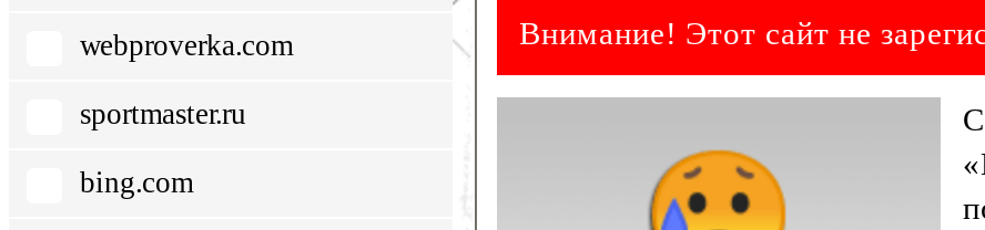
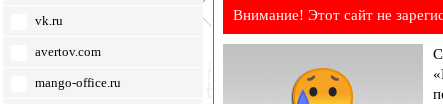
[80,29,293,62] webproverka.com -> [35,13,63,28] vk.ru
[80,97,246,130] sportmaster.ru -> [35,44,101,59] avertov.com
[80,166,193,199] bing.com -> [35,75,121,90] mango-office.ru

